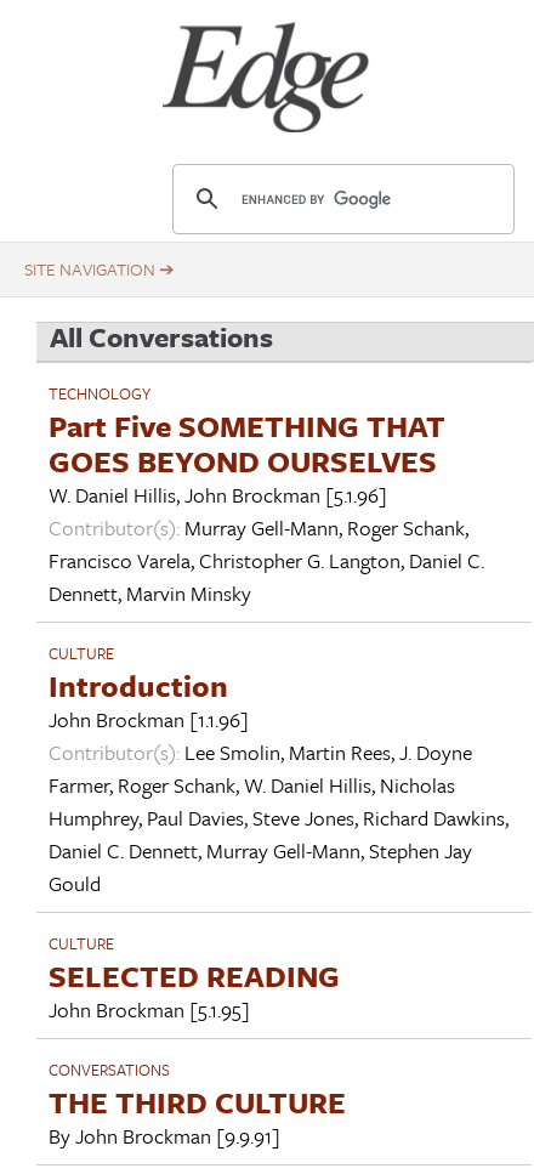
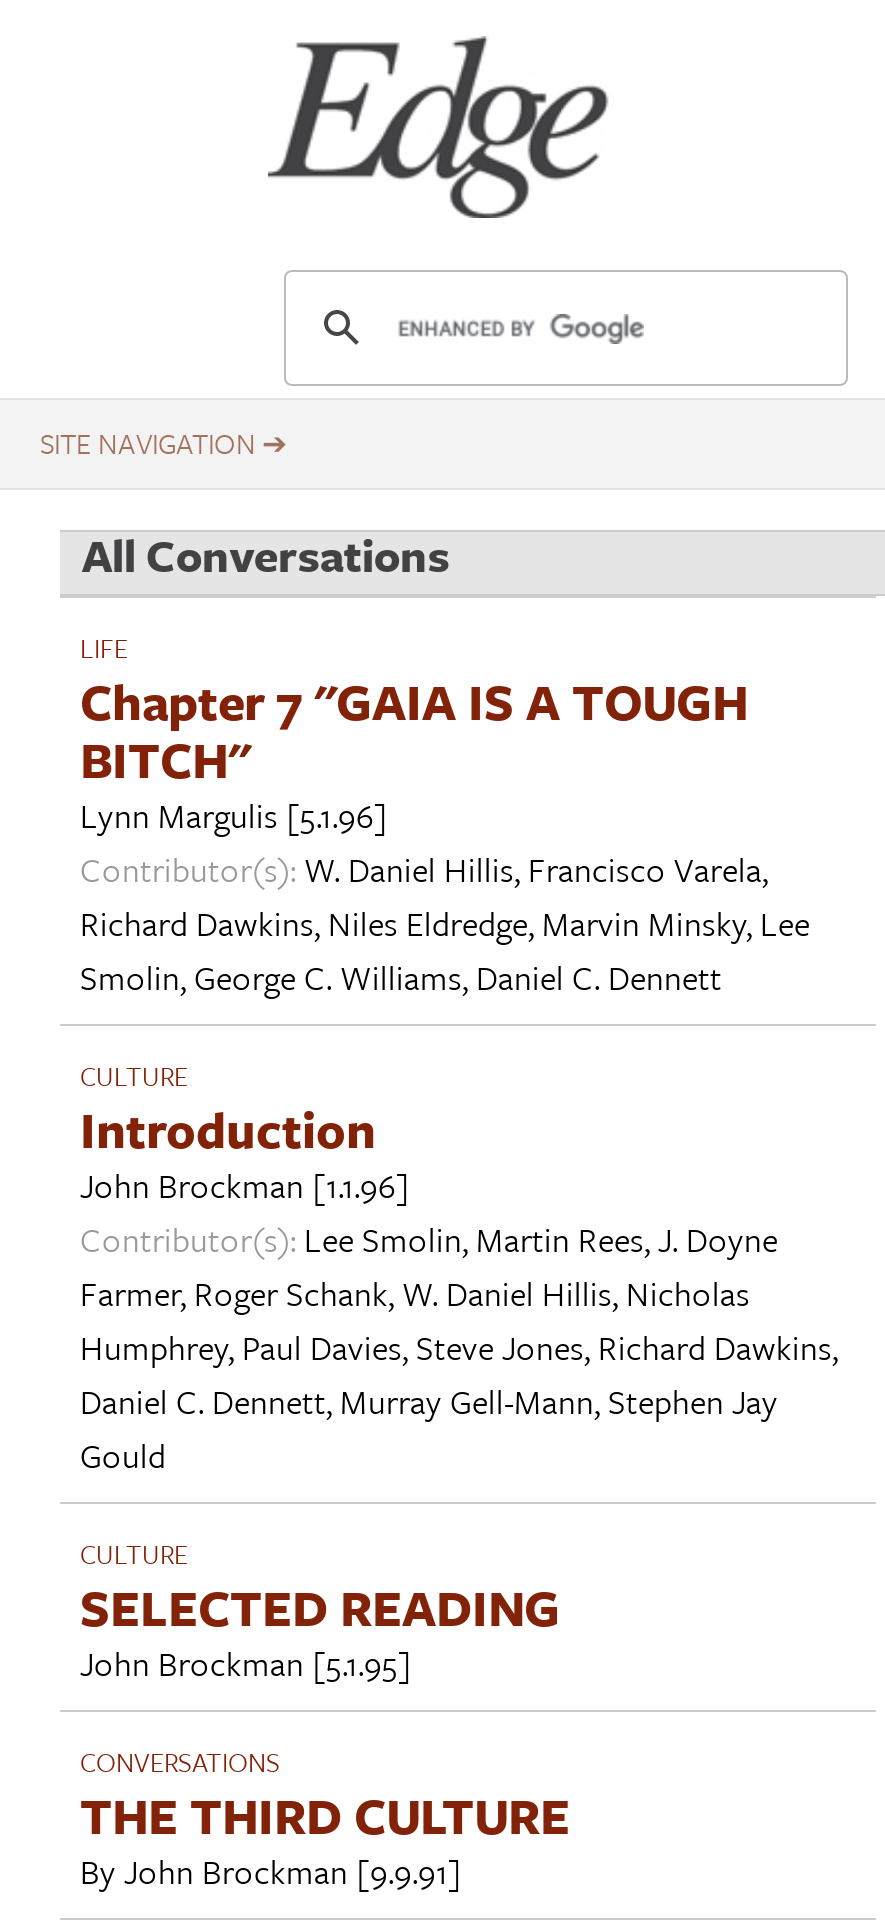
[49,381,484,608] TECHNOLOGY | Part Five SOMETHING THAT | GOES BEYOND OURSELVES | W. Daniel Hillis,John Brockman [5.1.96] | Contributor(s): Murray Gell-Mann, Roger Schank, | Francisco Varela, Christopher G. Langton, Daniel C. | Dennett, Marvin Minsky -> [80,627,810,1001] LIFE | Chapter 7 "GAIA IS A TOUGH | BITCH" | Lynn Margulis [5.1.96] | Contributor(s): W. Daniel Hillis, Francisco Varela, | Richard Dawkins, Niles Eldredge, Marvin Minsky, Lee | Smolin, George C. Williams, Daniel C. Dennett

